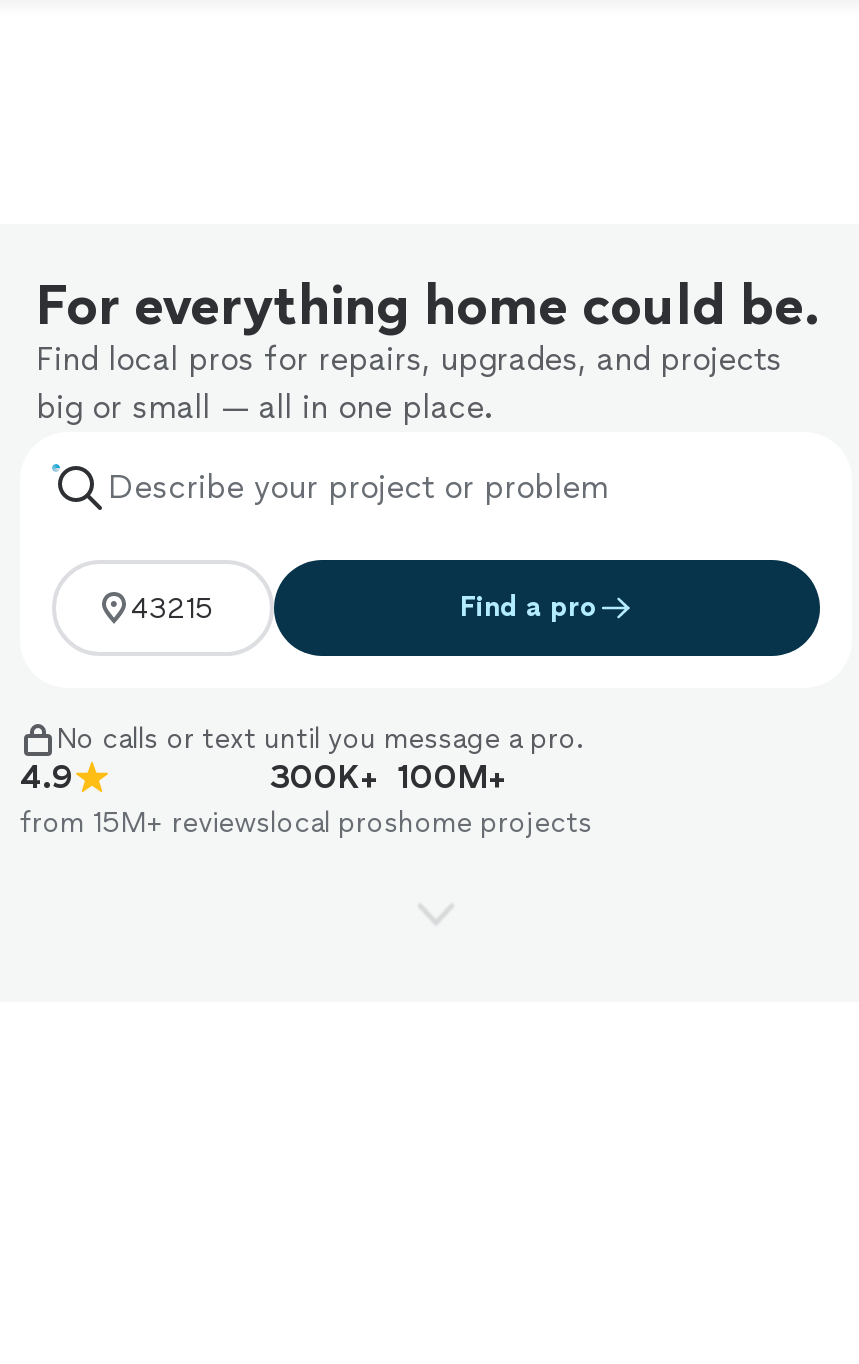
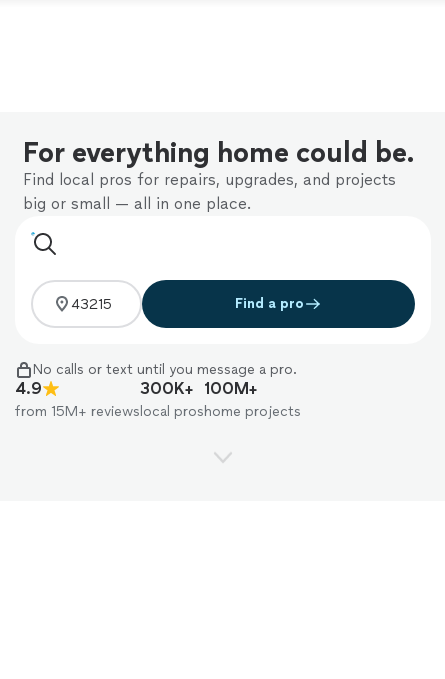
[108,468,608,506] Describe your project or problem -> none

